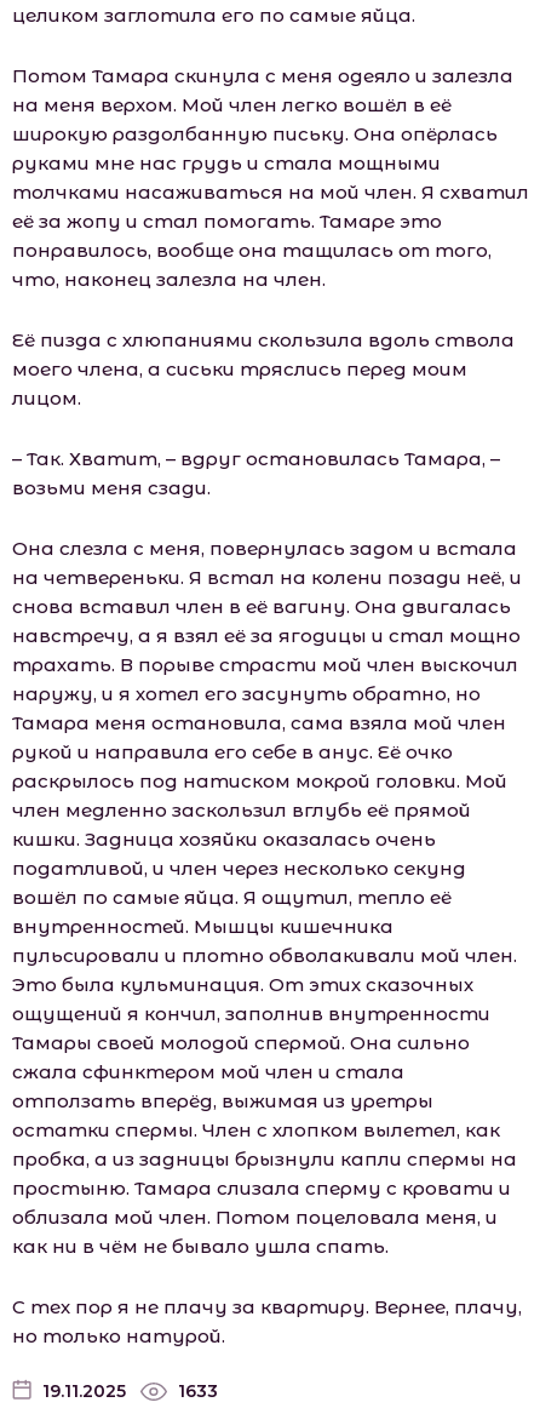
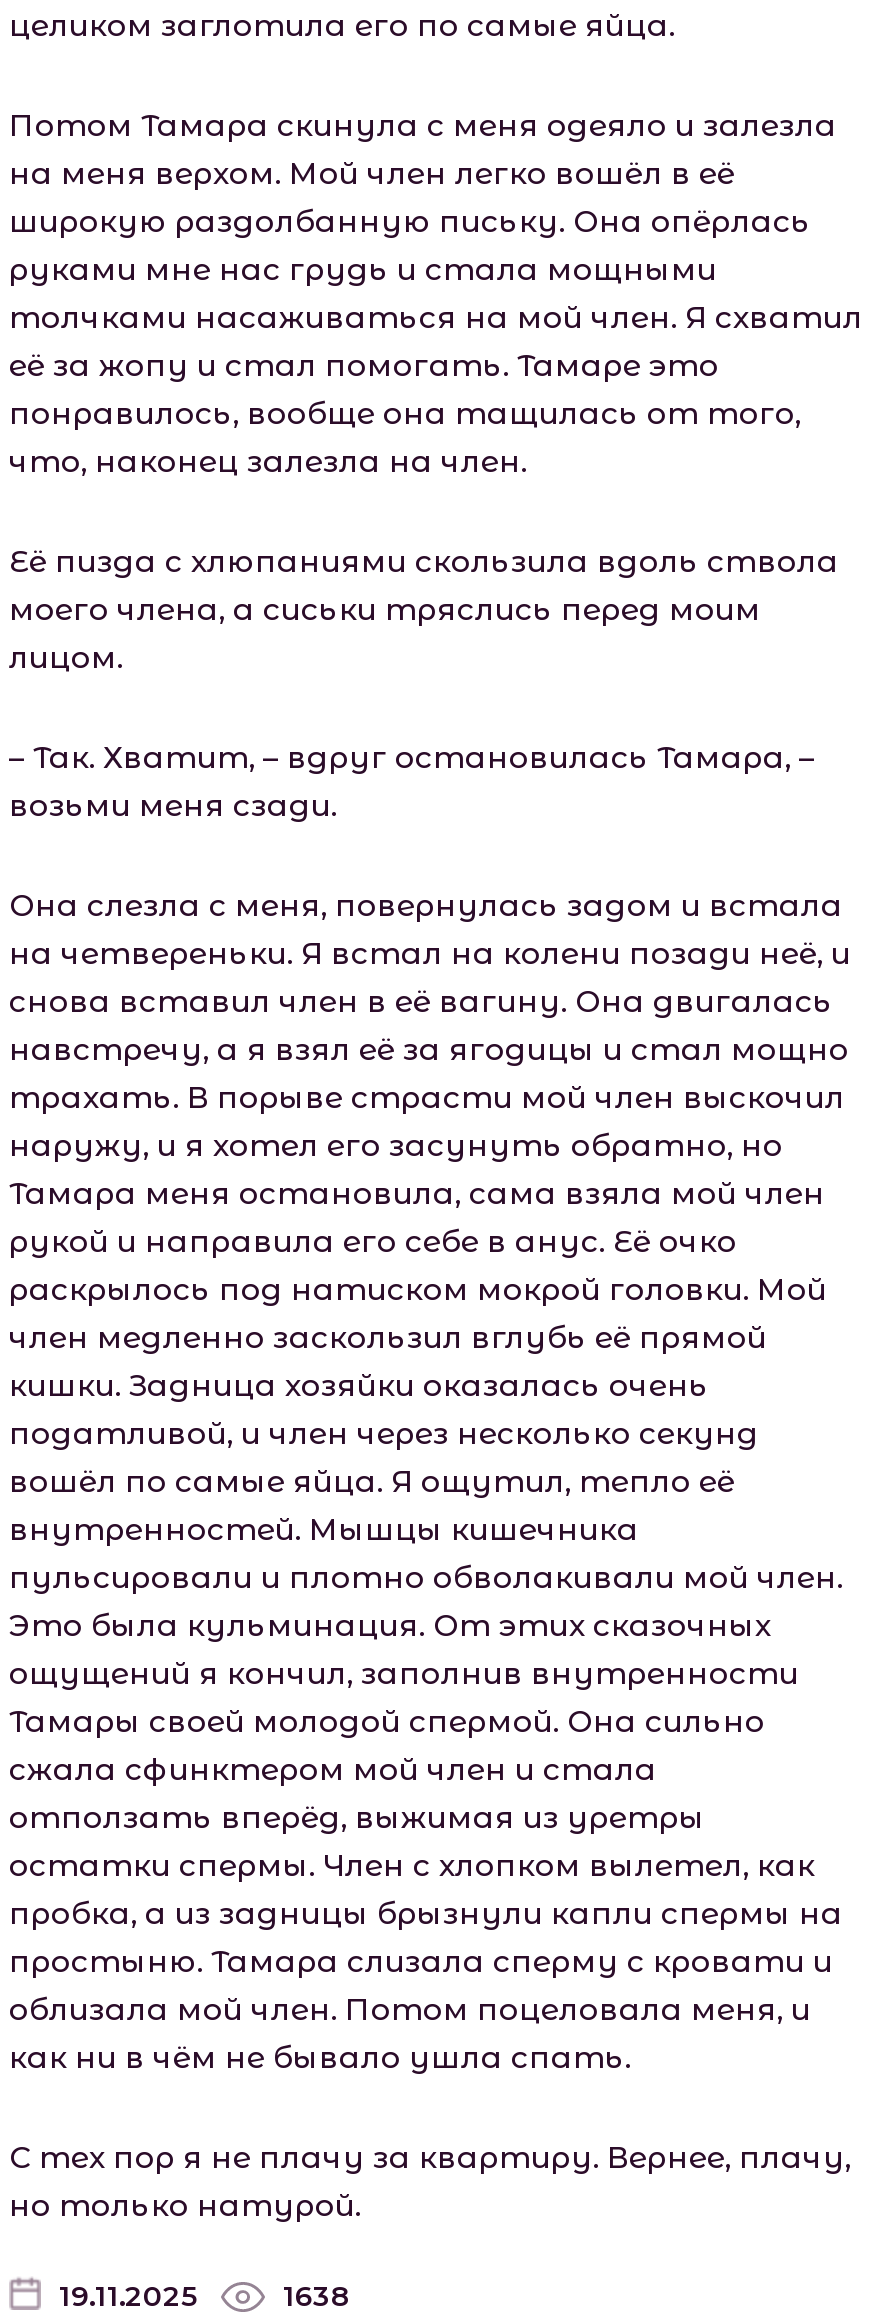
[178,1380,218,1402] 1633 -> [283,2278,351,2314] 1638

